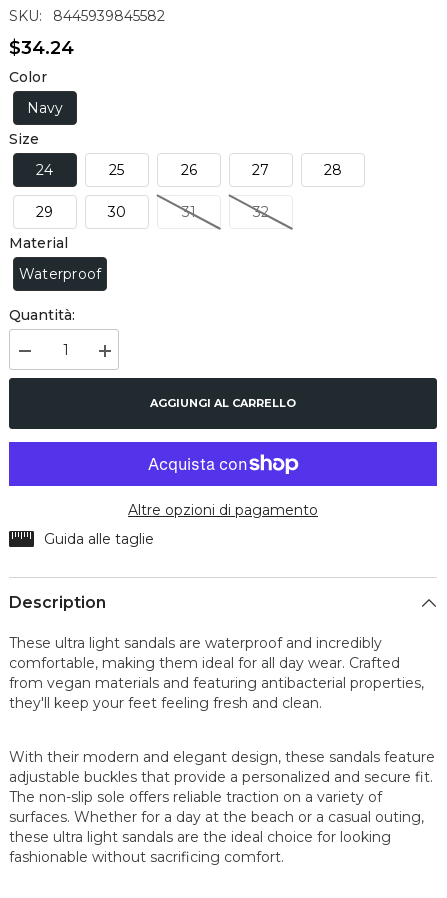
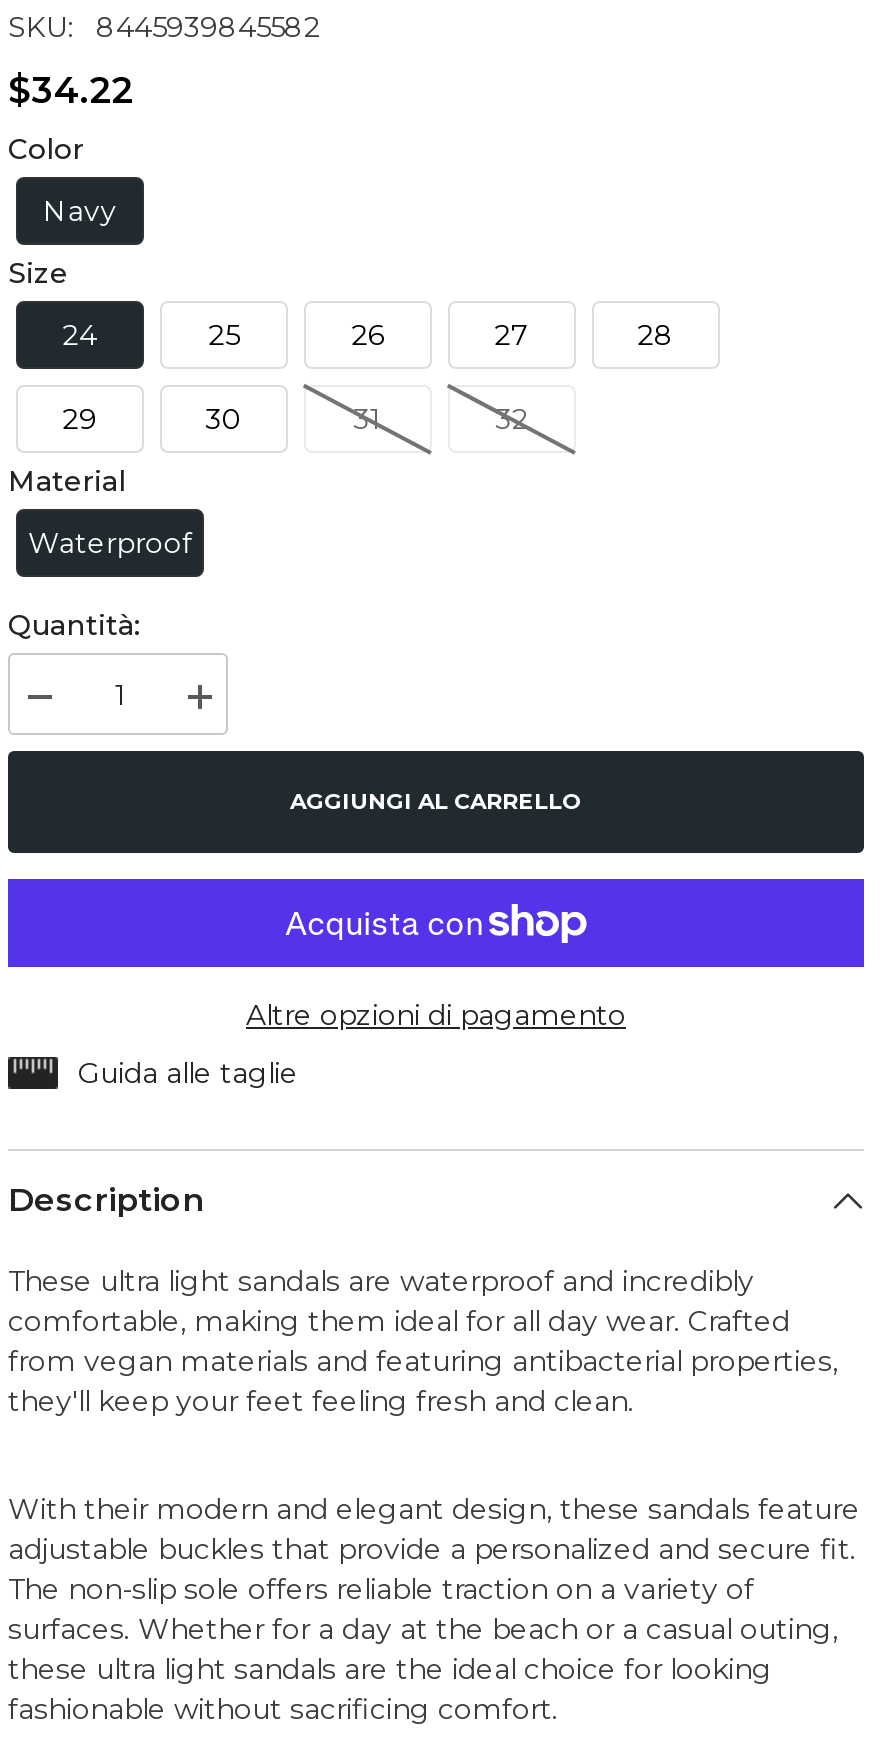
[9,37,74,59] $34.24 -> [8,68,134,112] $34.22

